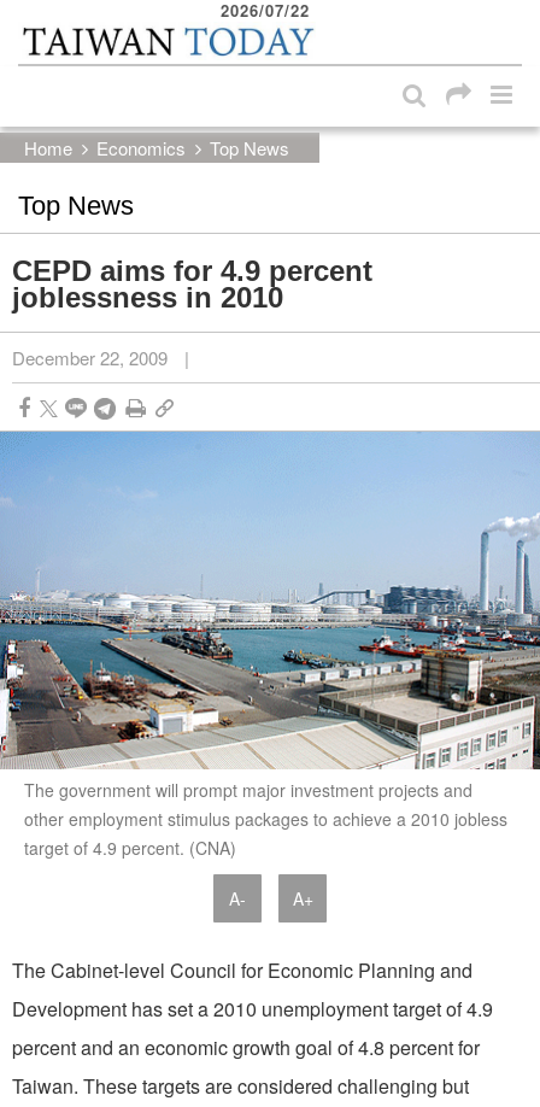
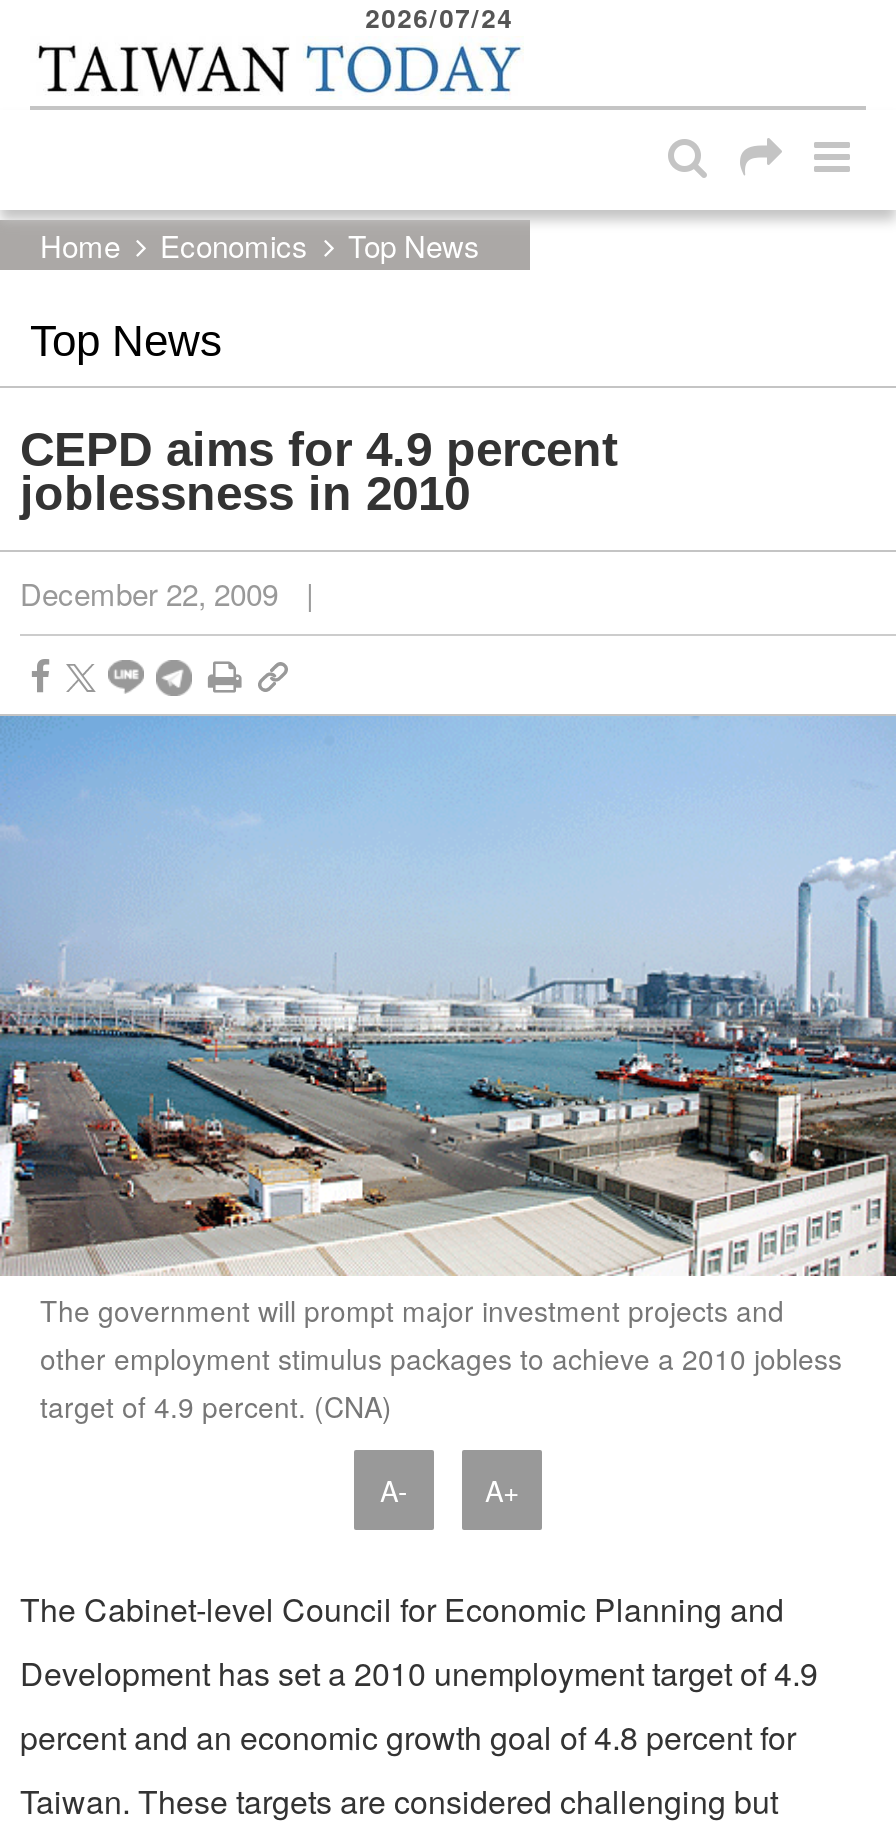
[220,0,309,22] 2026/07/22 -> [365,0,513,36] 2026/07/24

